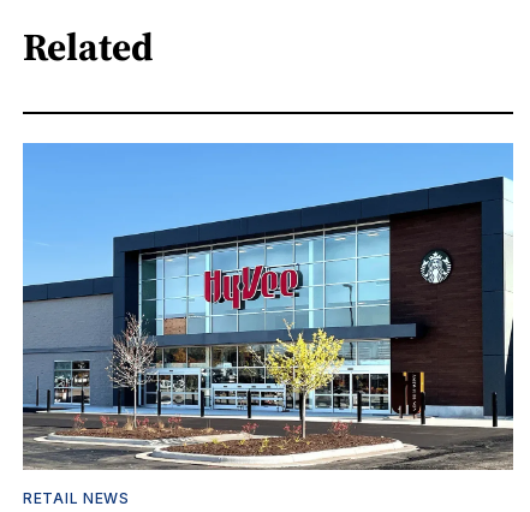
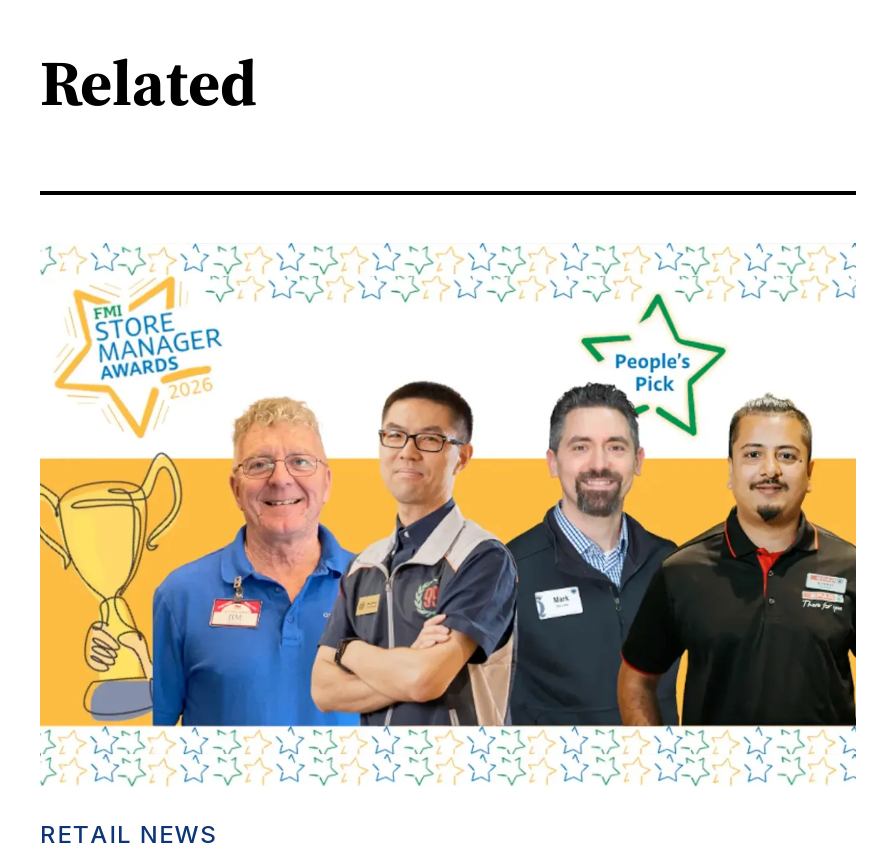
[22,142,514,471] [image] -> [38,243,858,787] [image]

